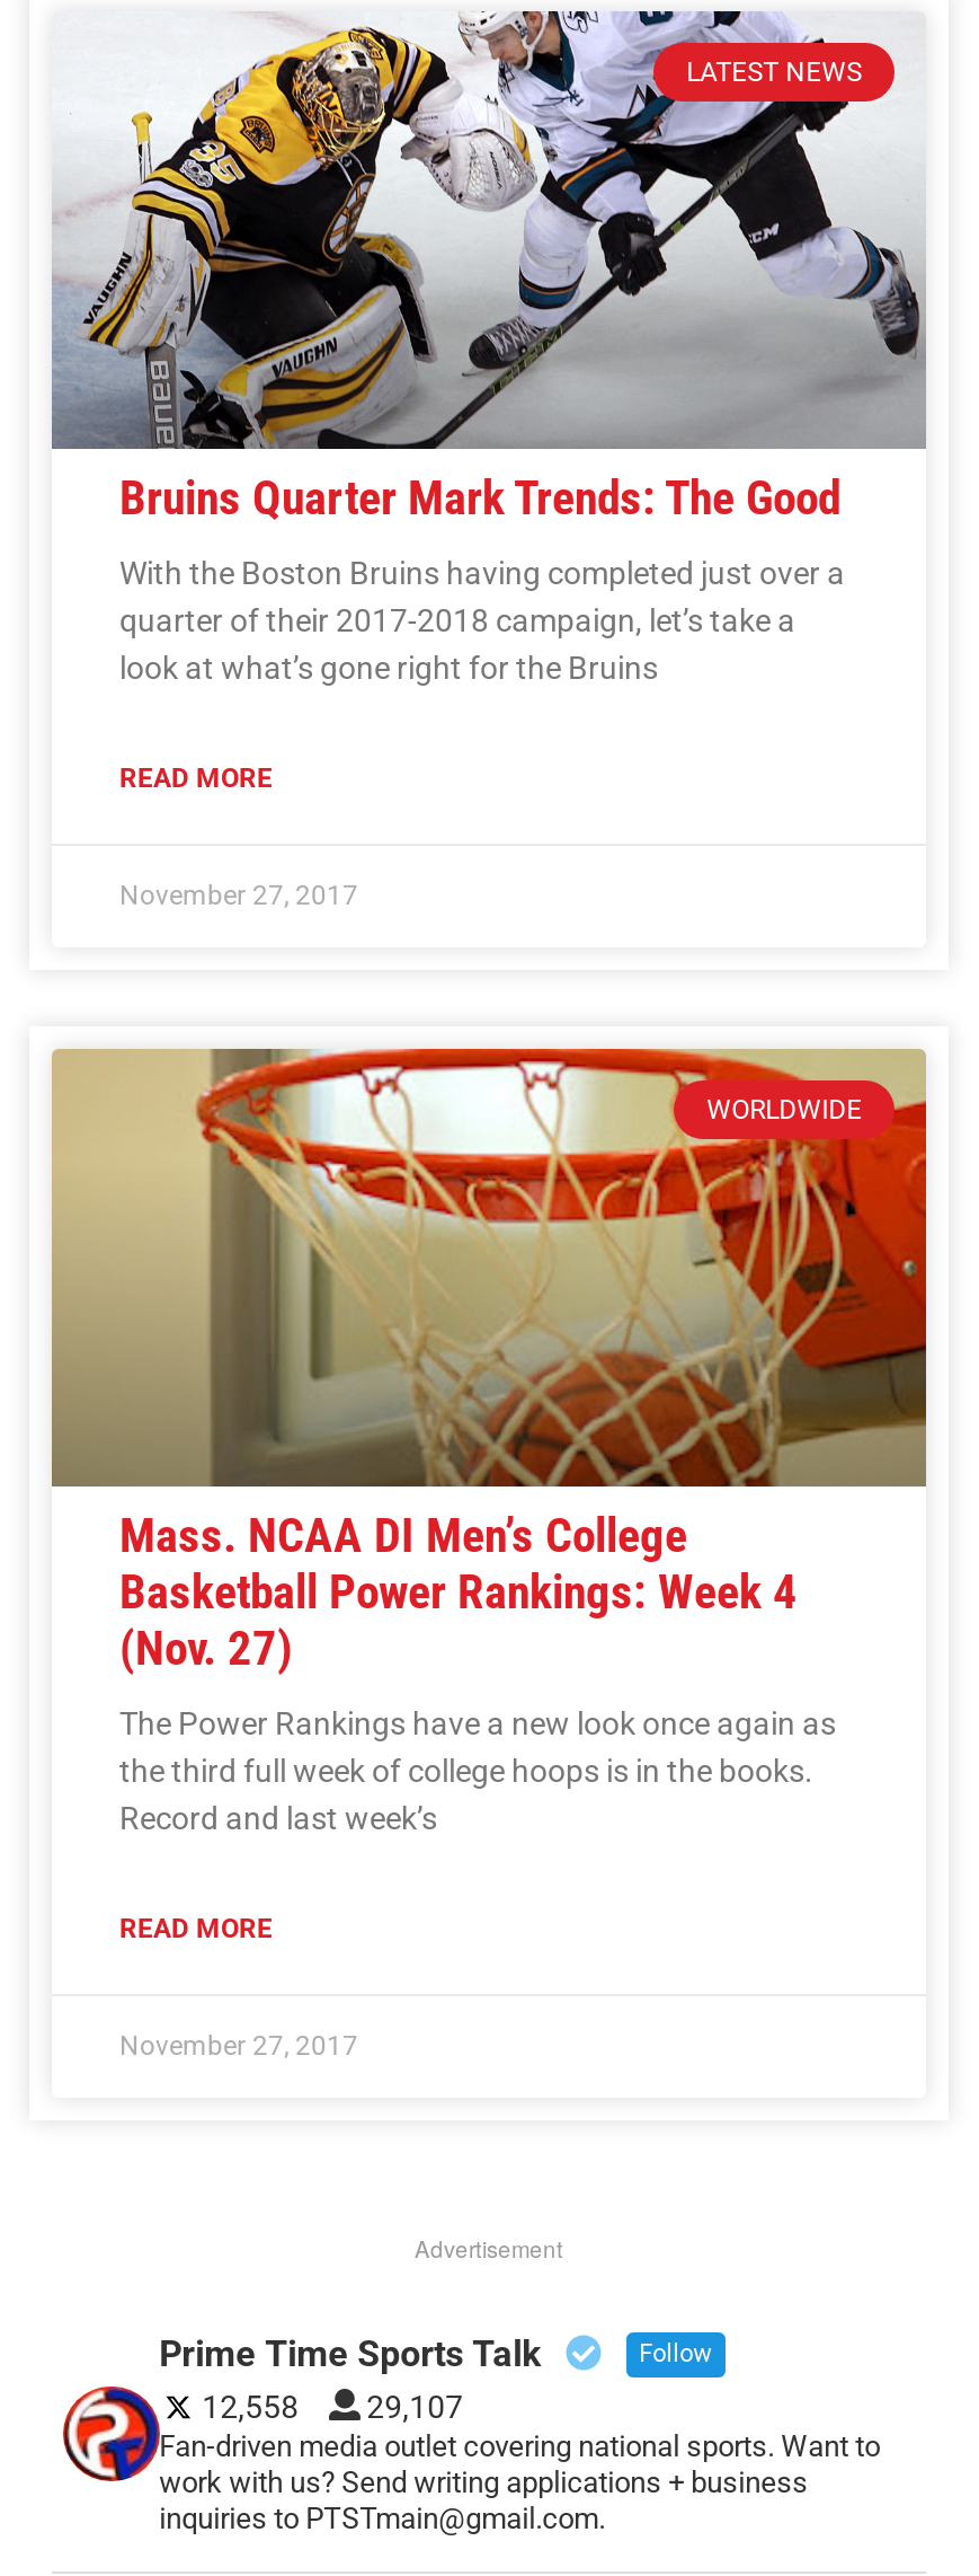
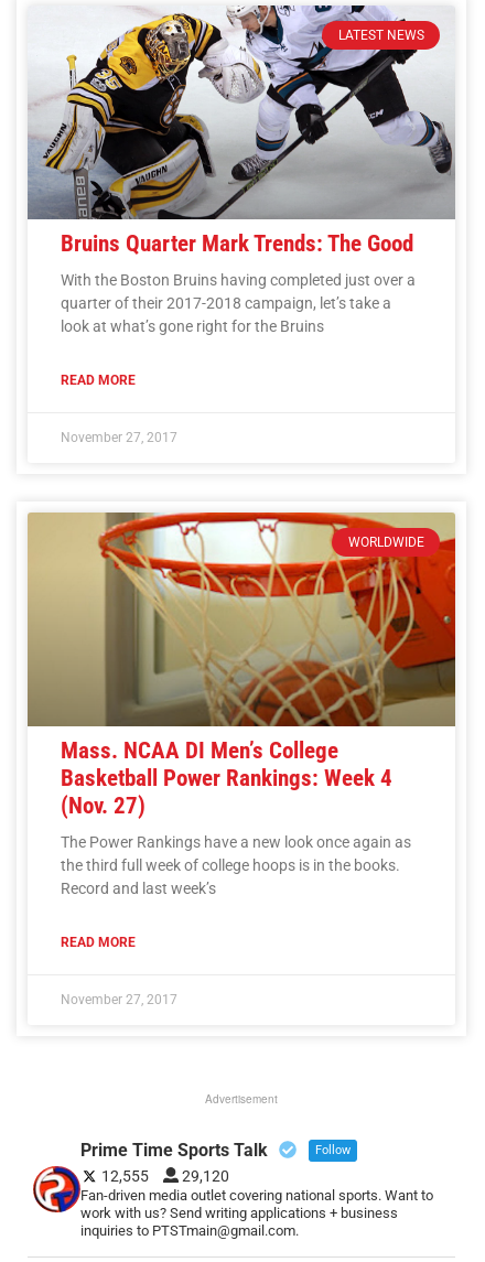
[202,2388,306,2424] 12,558 -> [101,1167,152,1184] 12,555
[366,2388,463,2424] 29,107 -> [181,1167,229,1184] 29,120

